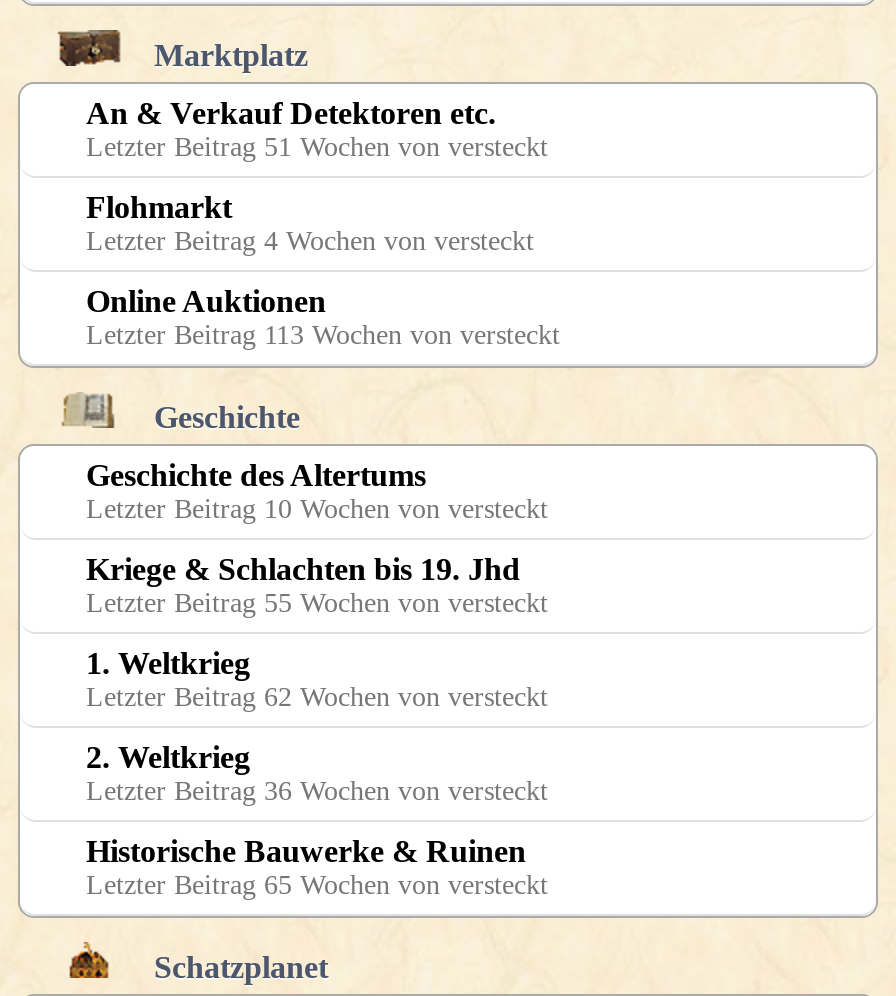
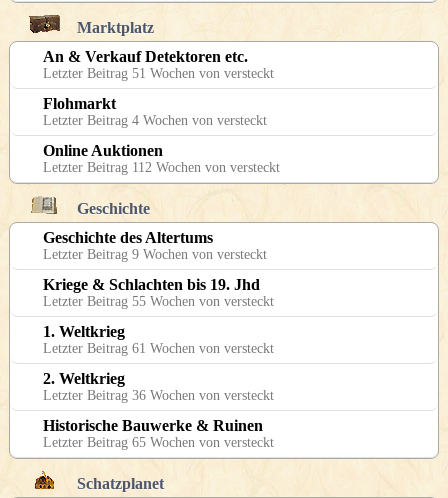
[86,320,560,350] Letzter Beitrag 113 Wochen von versteckt -> [43,160,280,175] Letzter Beitrag 112 Wochen von versteckt
[86,494,548,524] Letzter Beitrag 10 Wochen von versteckt -> [43,247,267,262] Letzter Beitrag 9 Wochen von versteckt
[86,682,548,712] Letzter Beitrag 62 Wochen von versteckt -> [43,341,274,356] Letzter Beitrag 61 Wochen von versteckt

